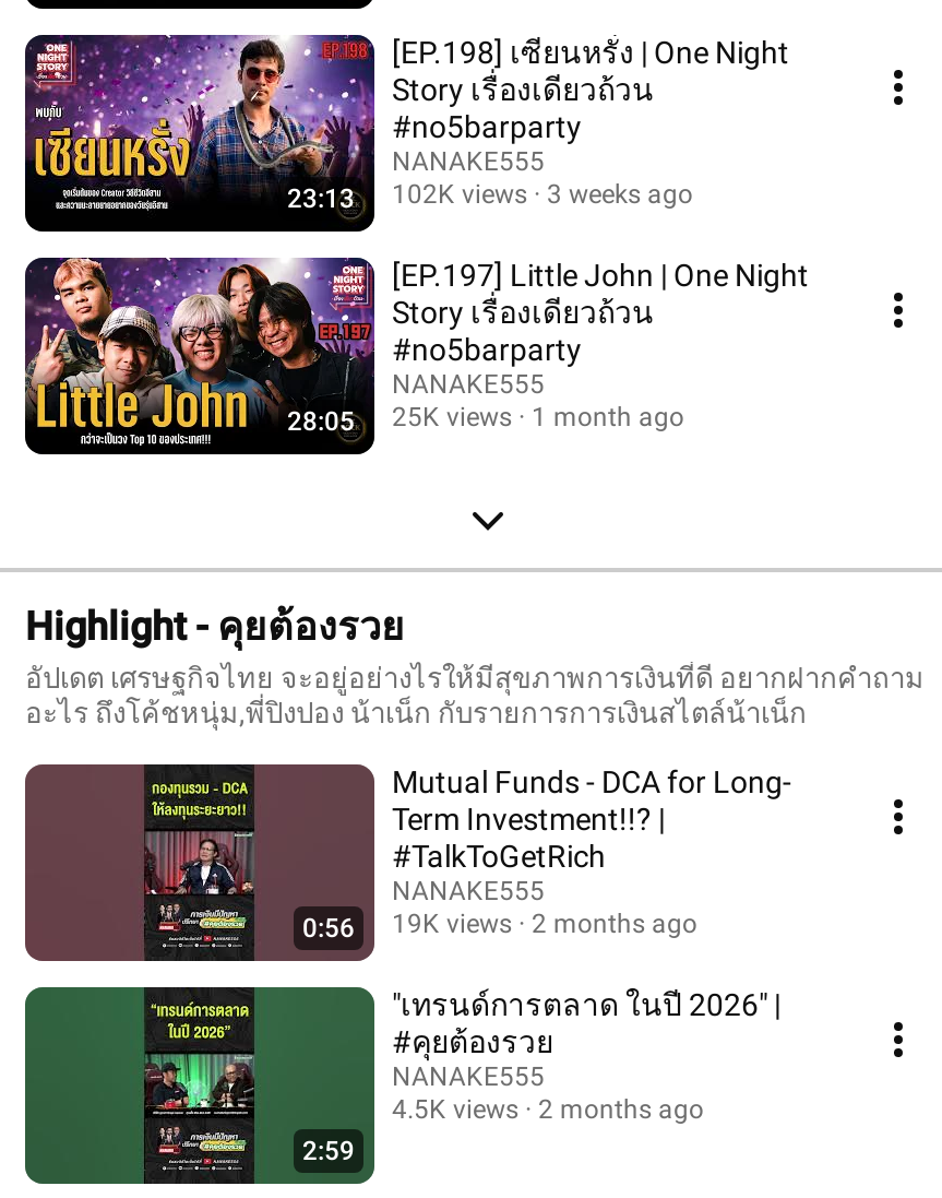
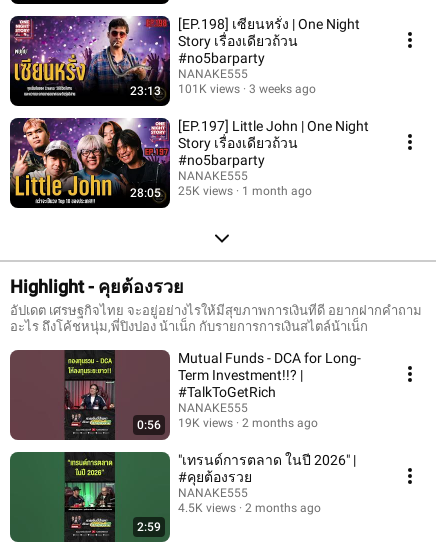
[287,179,693,214] 23:13 102K views 3 weeks ago -> [130,82,316,98] 23:13 101K views 3 weeks ago

